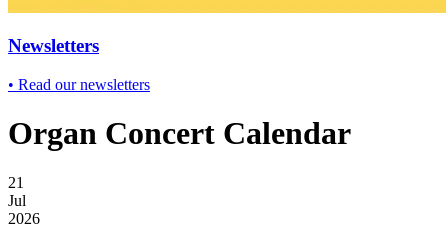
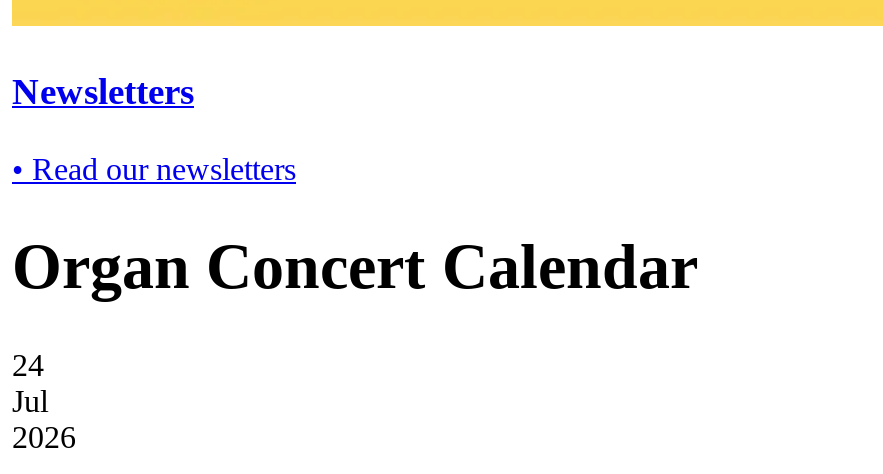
[8,174,24,191] 21 -> [12,348,44,382] 24

